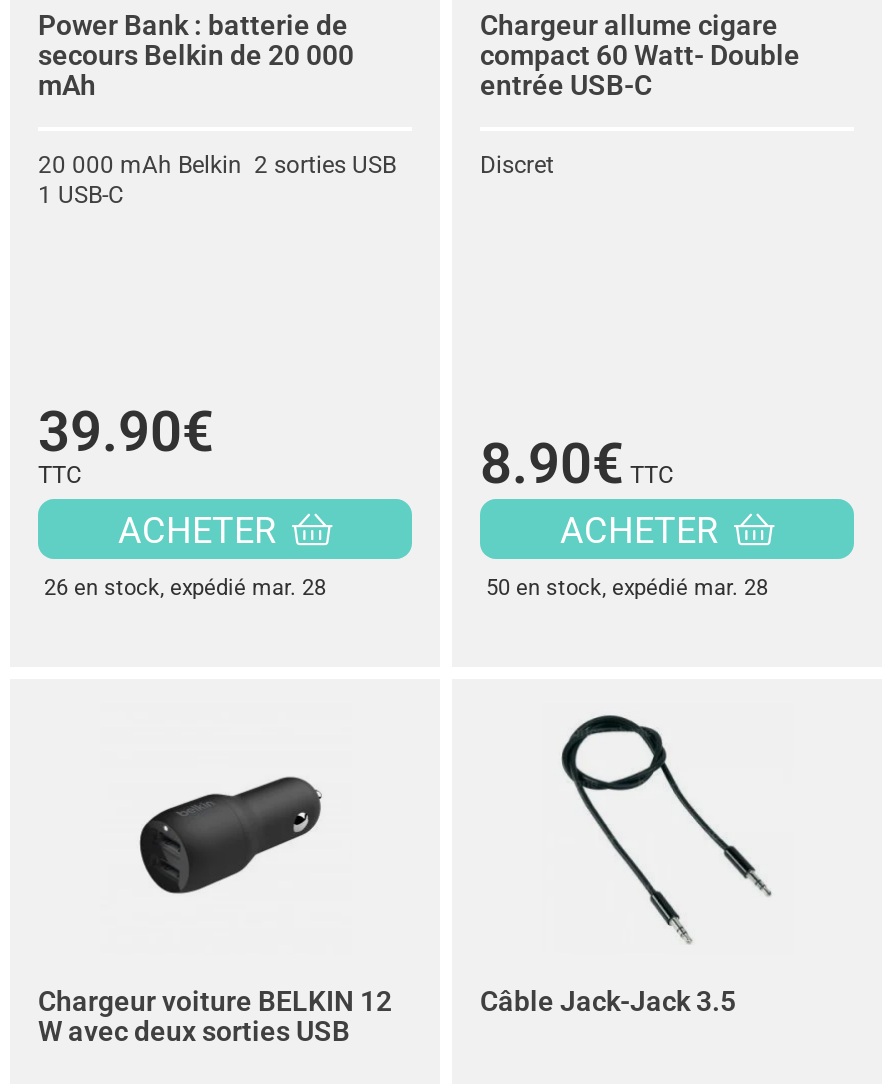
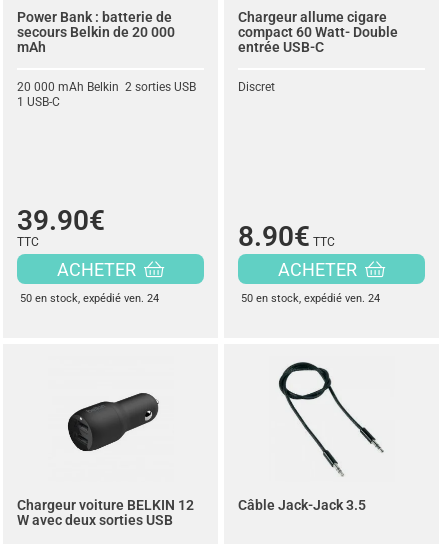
[44,575,326,601] 26 en stock, expédié mar. 28 -> [20,292,159,305] 50 en stock, expédié ven. 24
[486,575,768,601] 50 en stock, expédié mar. 28 -> [241,292,380,305] 50 en stock, expédié ven. 24

